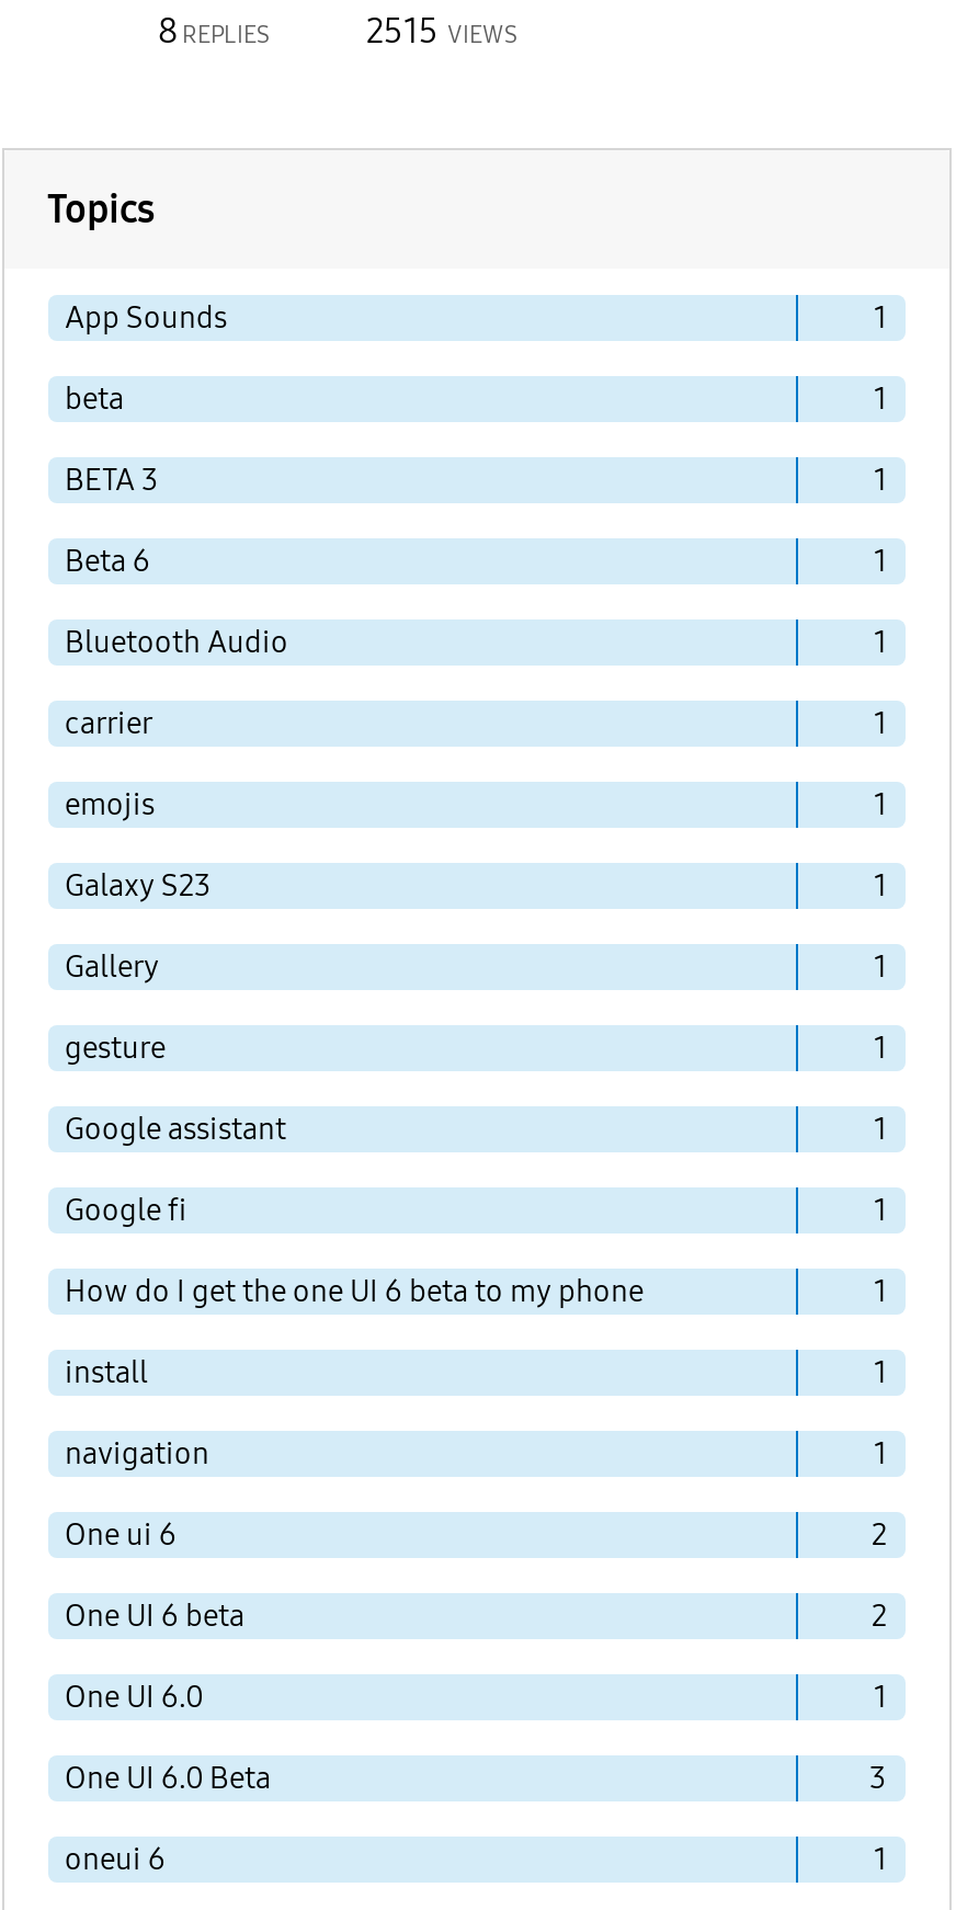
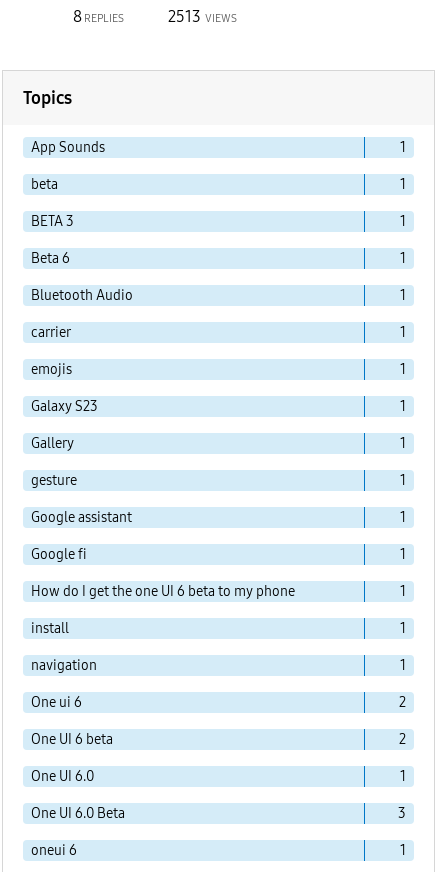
[366,9,517,50] 2515 VIEWS -> [168,6,237,25] 2513 VIEWS

